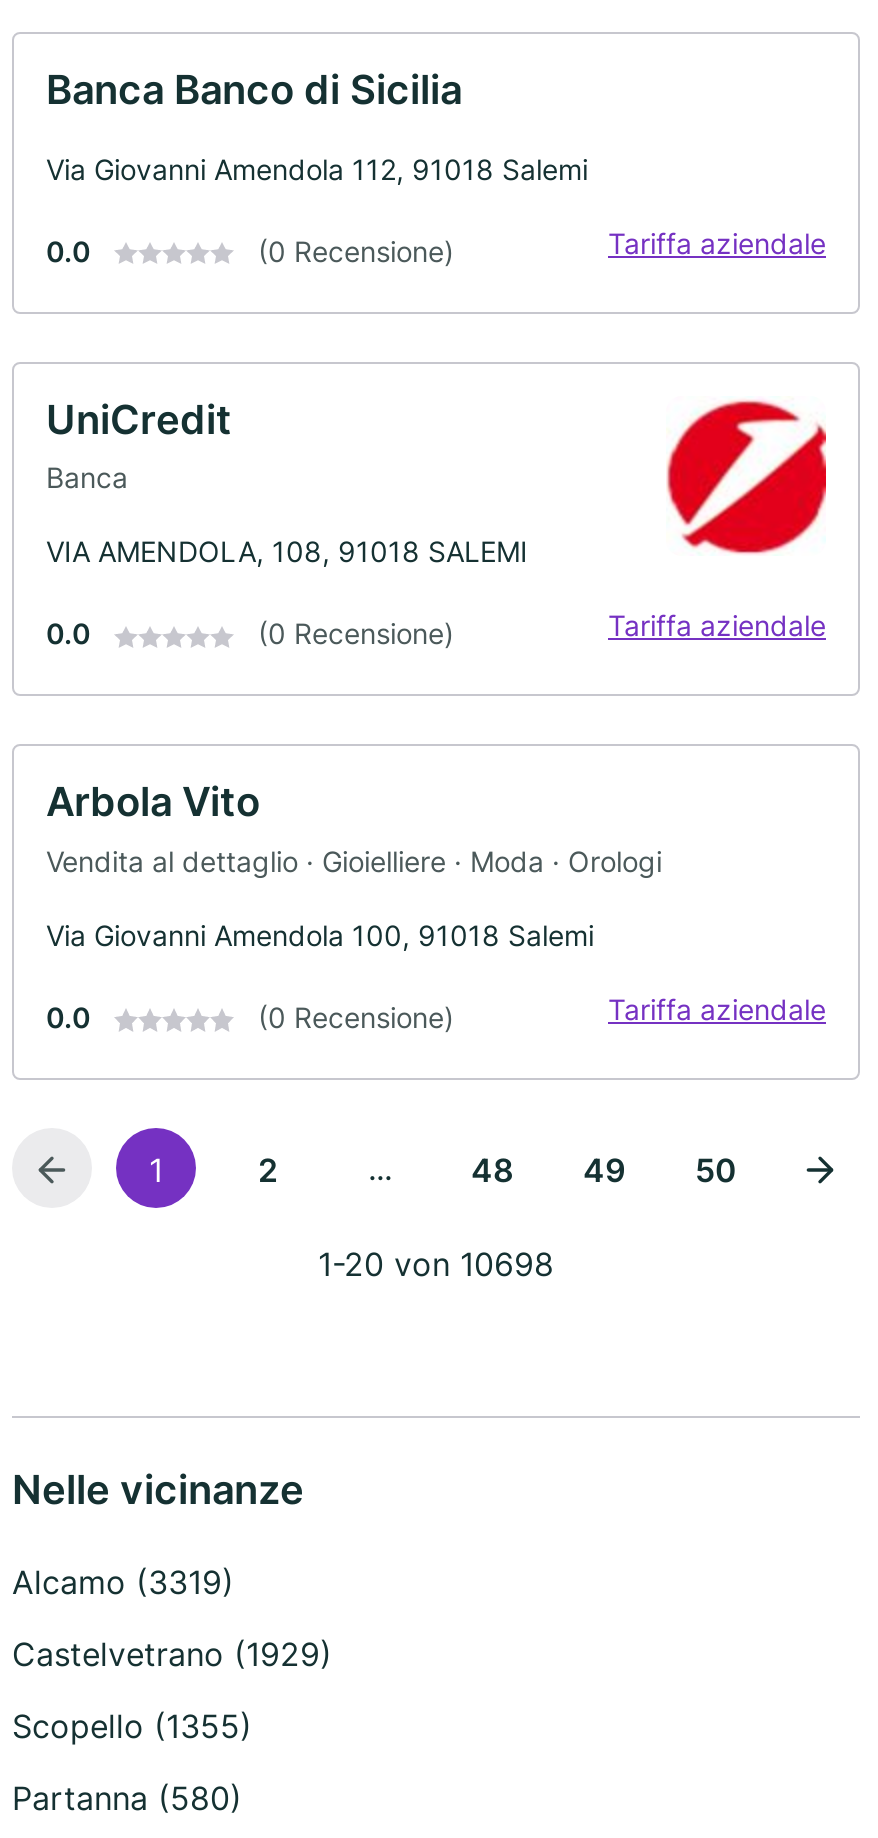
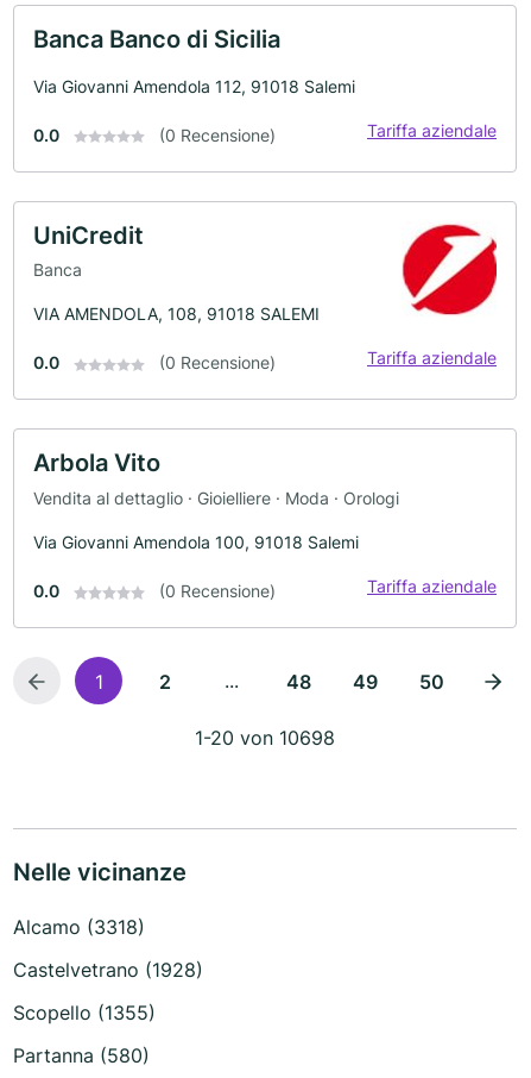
[12,1561,234,1601] Alcamo (3319) -> [13,915,145,938] Alcamo (3318)
[12,1633,332,1673] Castelvetrano (1929) -> [13,957,203,981] Castelvetrano (1928)

